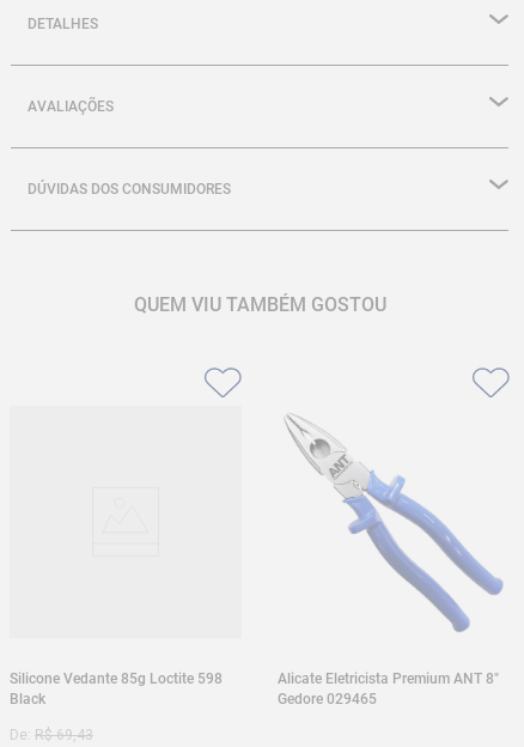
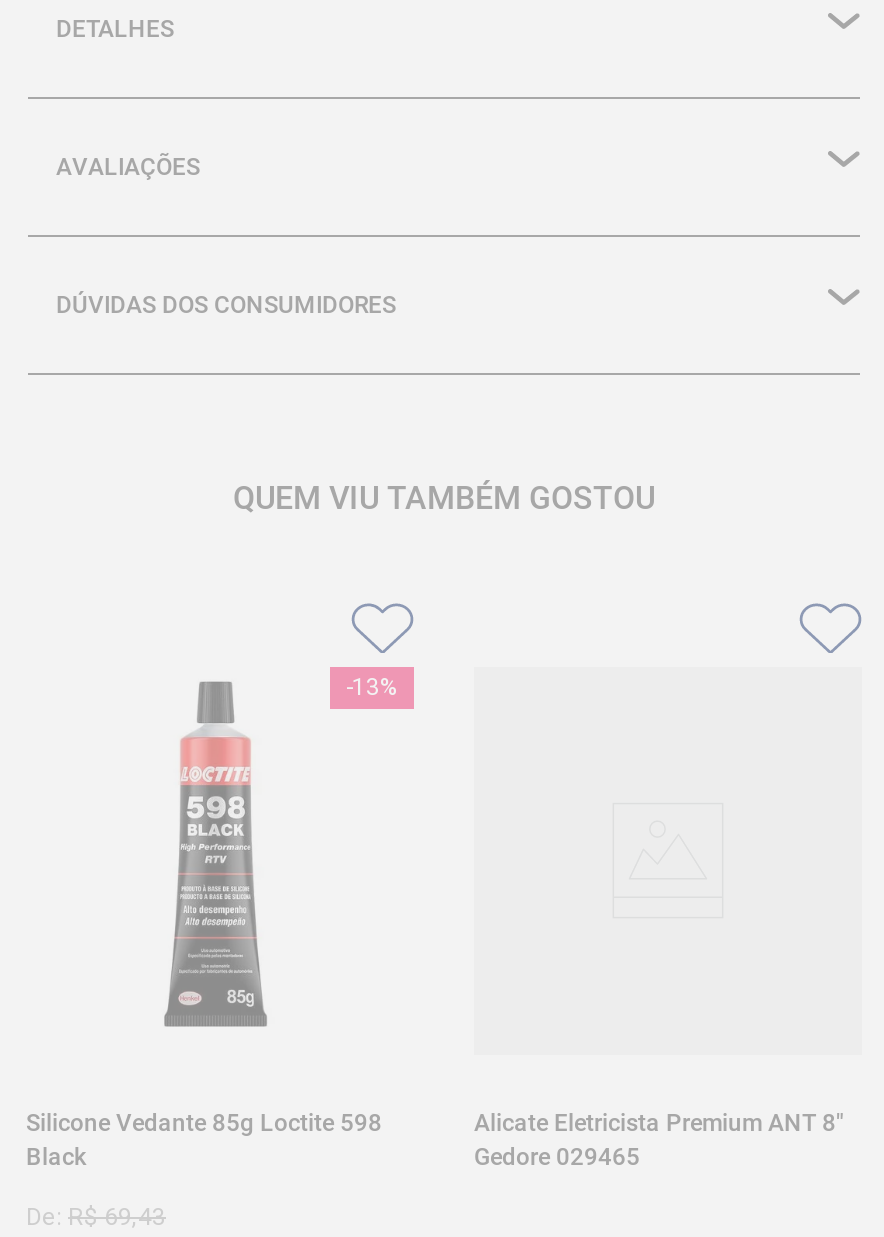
none -> [162,674,398,1029] [image] | -13%
[285,414,504,633] [image] -> none

